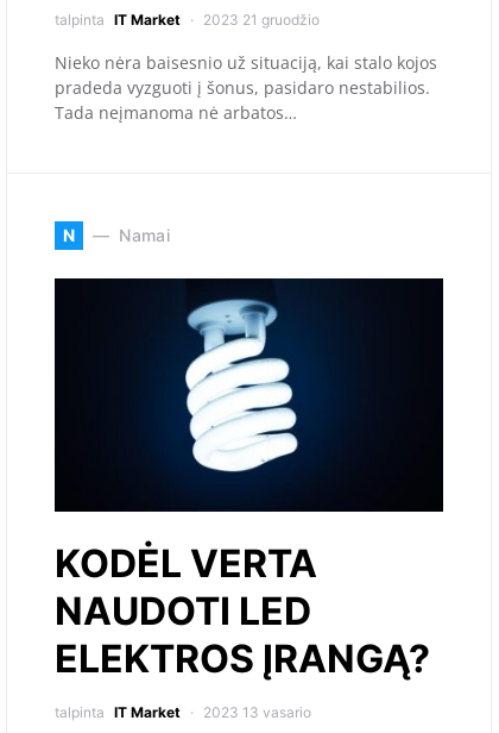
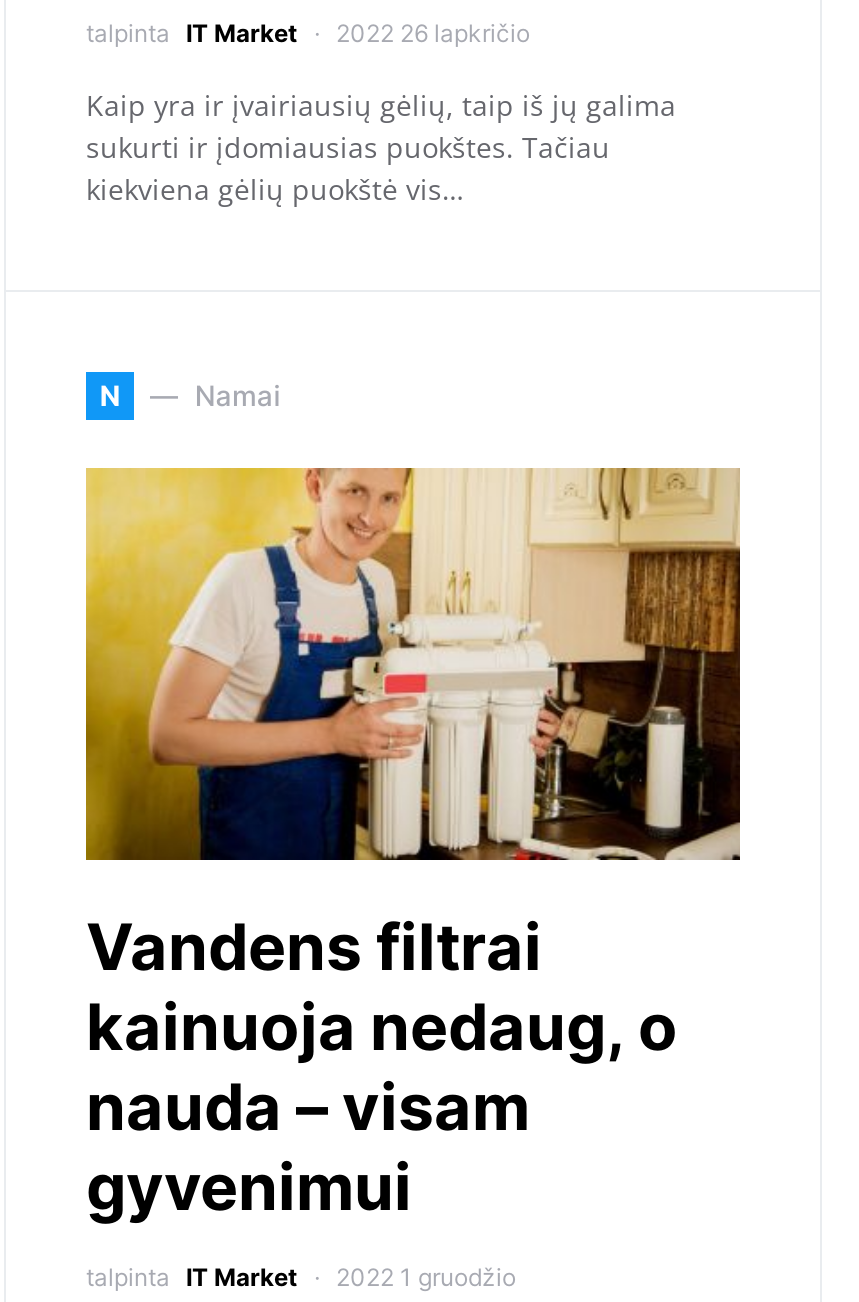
[203,11,320,29] 2023 21 gruodžio -> [336,18,530,48] 2022 26 lapkričio
[55,51,437,124] Nieko nėra baisesnio už situaciją, kai stalo kojos | pradeda vyzguoti į šonus, pasidaro nestabilios. | Tada neįmanoma nė arbatos… -> [86,86,676,208] Kaip yra ir įvairiausių gėlių, taip iš jų galima | sukurti ir įdomiausias puokštes. Tačiau | kiekviena gėlių puokštė vis…
[53,277,444,682] [image] | KODĖL VERTA | NAUDOTI LED | ELEKTROS ĮRANGĄ? -> [84,466,742,1226] [image] | Vandens filtrai | kainuoja nedaug, o | nauda – visam | gyvenimui
[203,703,311,721] 2023 13 vasario -> [336,1262,516,1292] 2022 1 gruodžio

